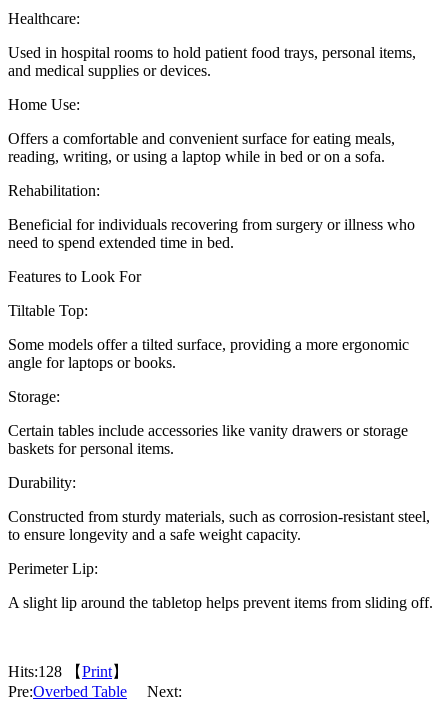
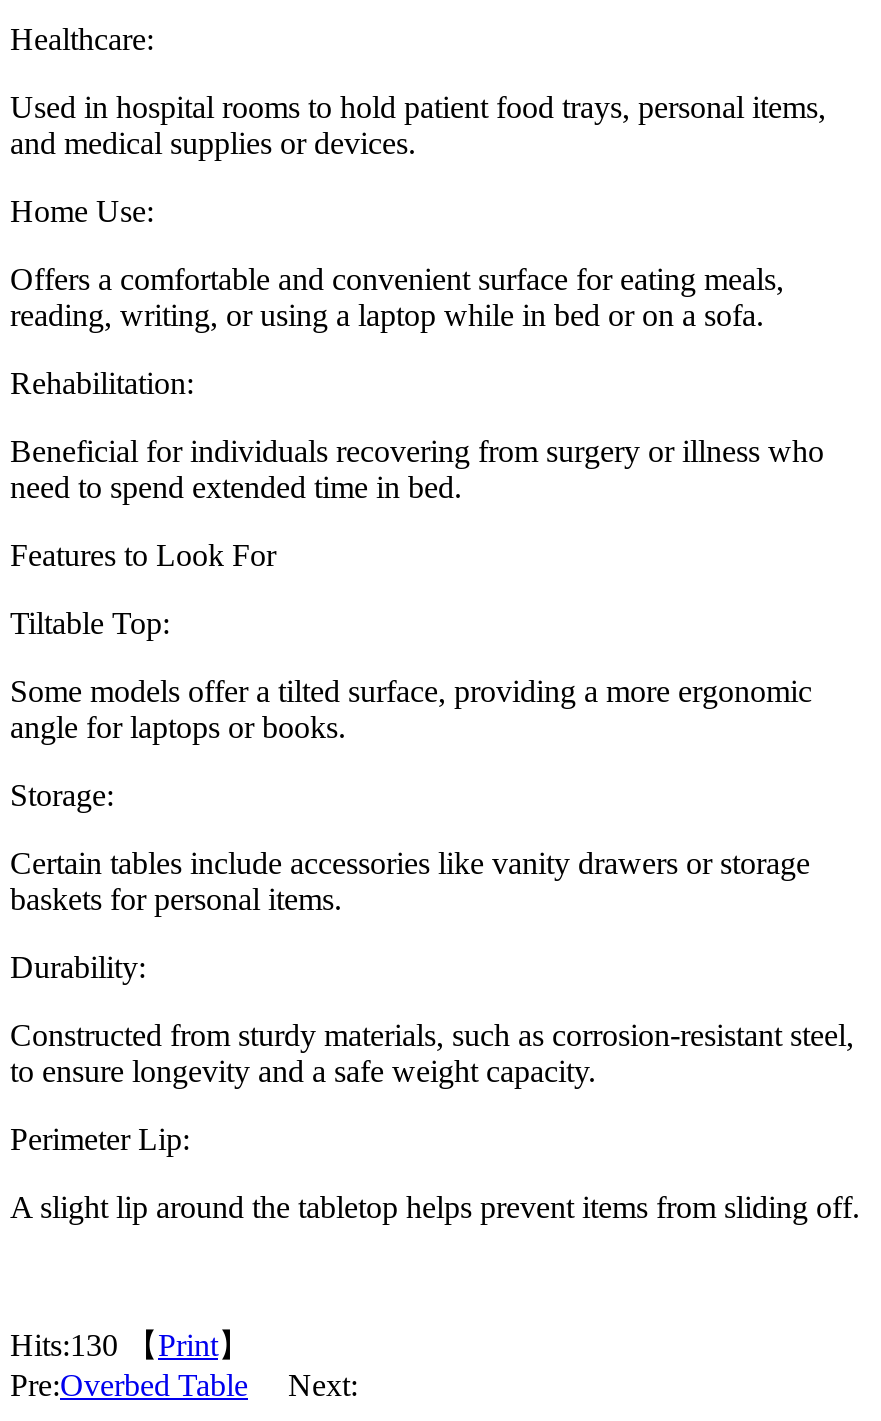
[8,663,132,680] Hits:128 【Print】 -> [10,1328,258,1362] Hits:130 【Print】

